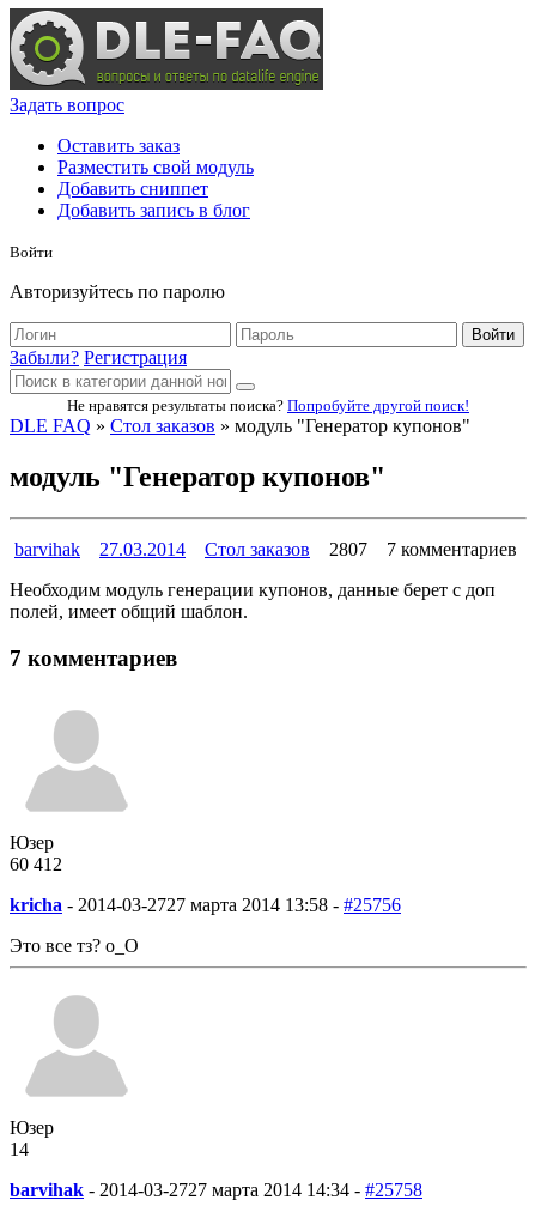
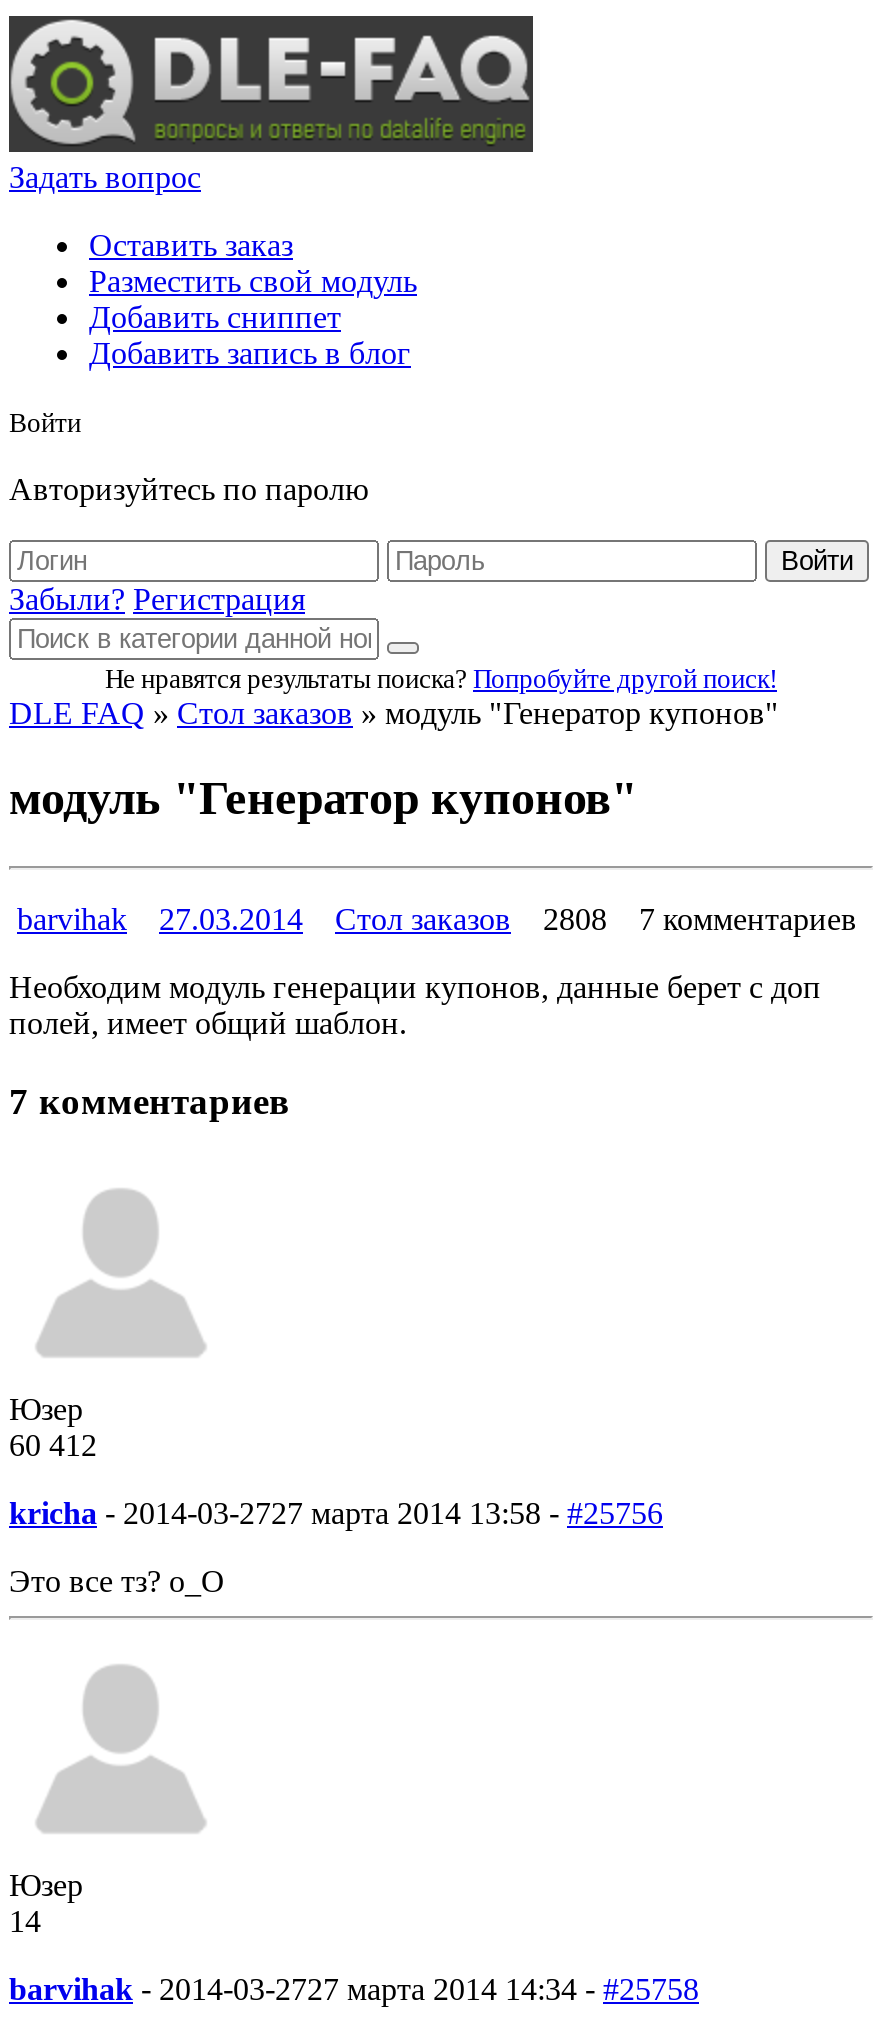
[324,539,517,559] 2807 7 комментариев -> [535,902,857,936] 2808 7 комментариев

